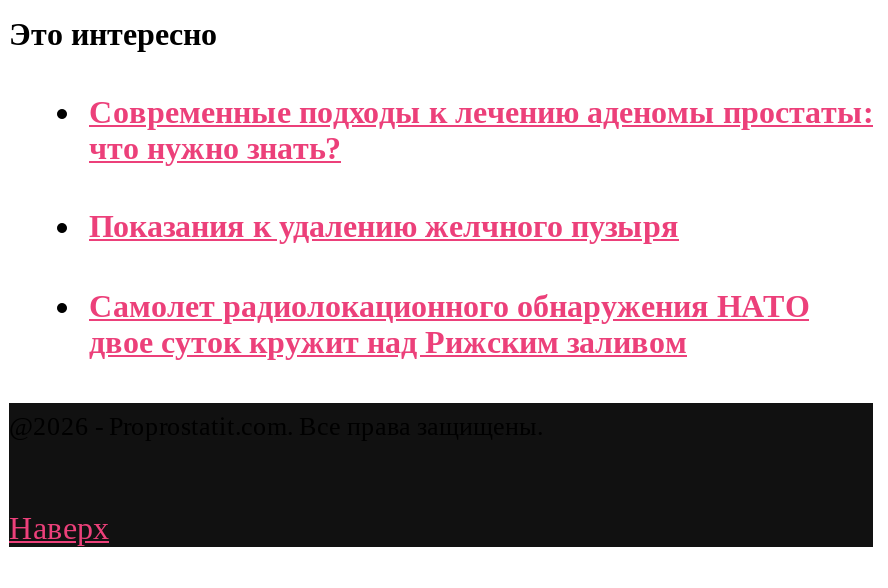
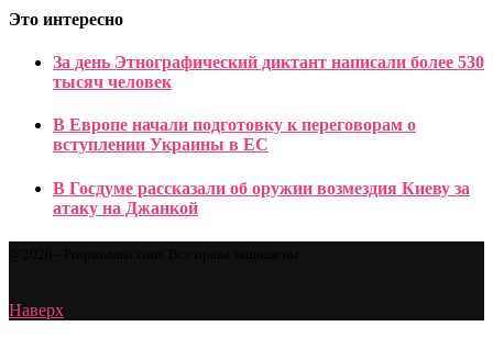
[89,95,873,165] Современные подходы к лечению аденомы простаты: | что нужно знать? -> [53,53,484,91] За день Этнографический диктант написали более 530 | тысяч человек
[89,210,679,244] Показания к удалению желчного пузыря -> [53,116,416,154] В Европе начали подготовку к переговорам о | вступлении Украины в ЕС
[89,288,809,358] Самолет радиолокационного обнаружения НАТО | двое суток кружит над Рижским заливом -> [53,179,470,217] В Госдуме рассказали об оружии возмездия Киеву за | атаку на Джанкой

